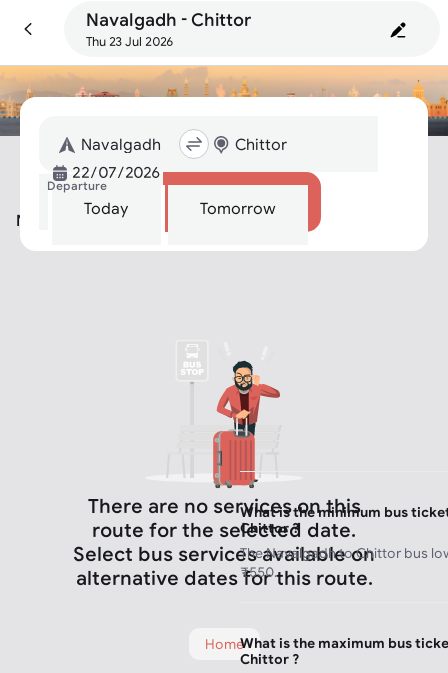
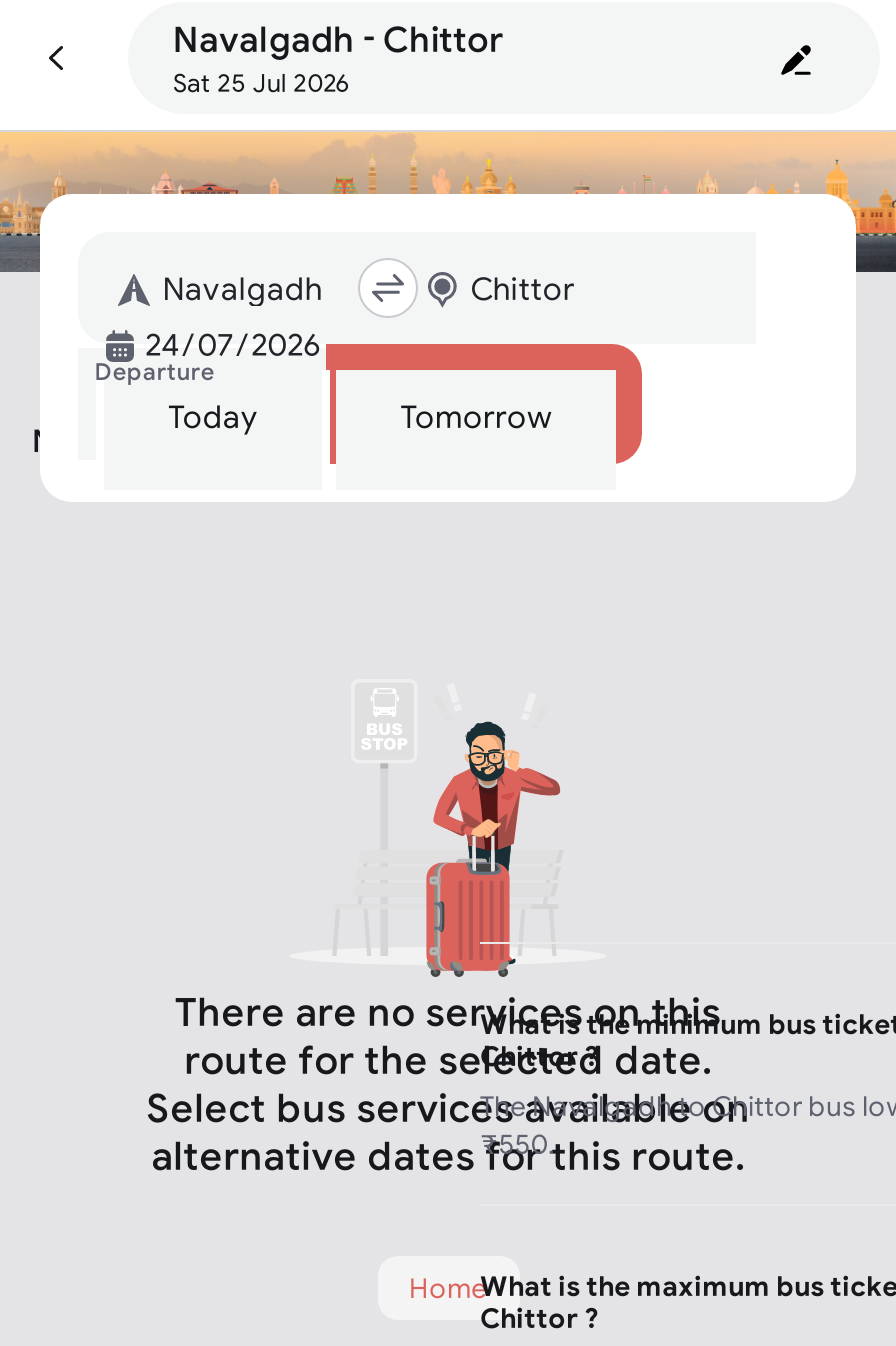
[86,34,174,49] Thu 23 Jul 2026 -> [173,68,351,98] Sat 25 Jul 2026

